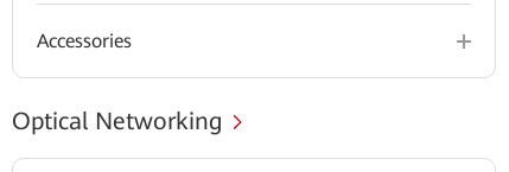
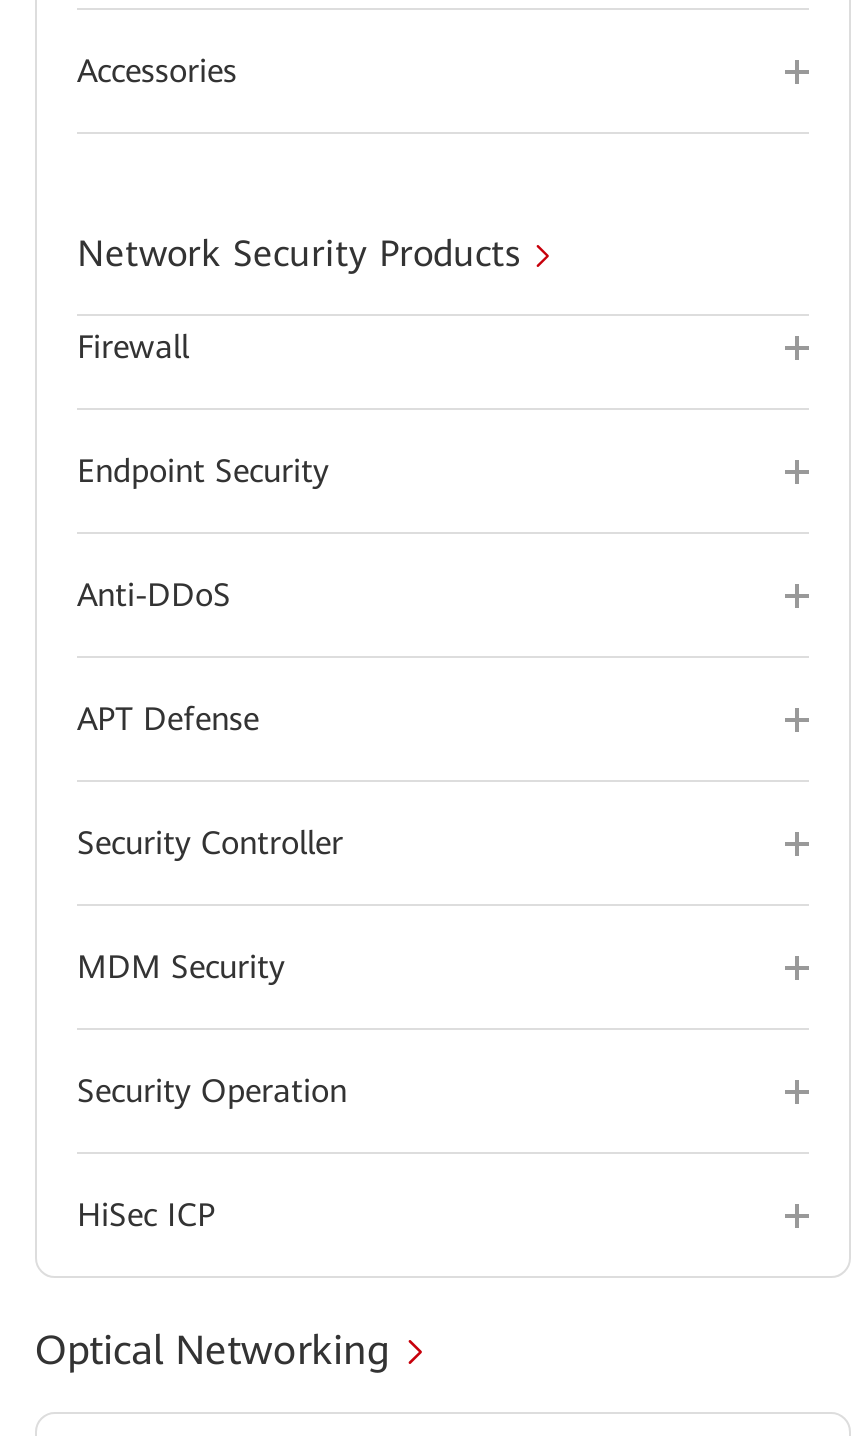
none -> [77,232,521,1234] Network Security Products | Firewall | Endpoint Security | Anti-DDoS | APT Defense | Security Controller | MDM Security | Security Operation | HiSec ICP

